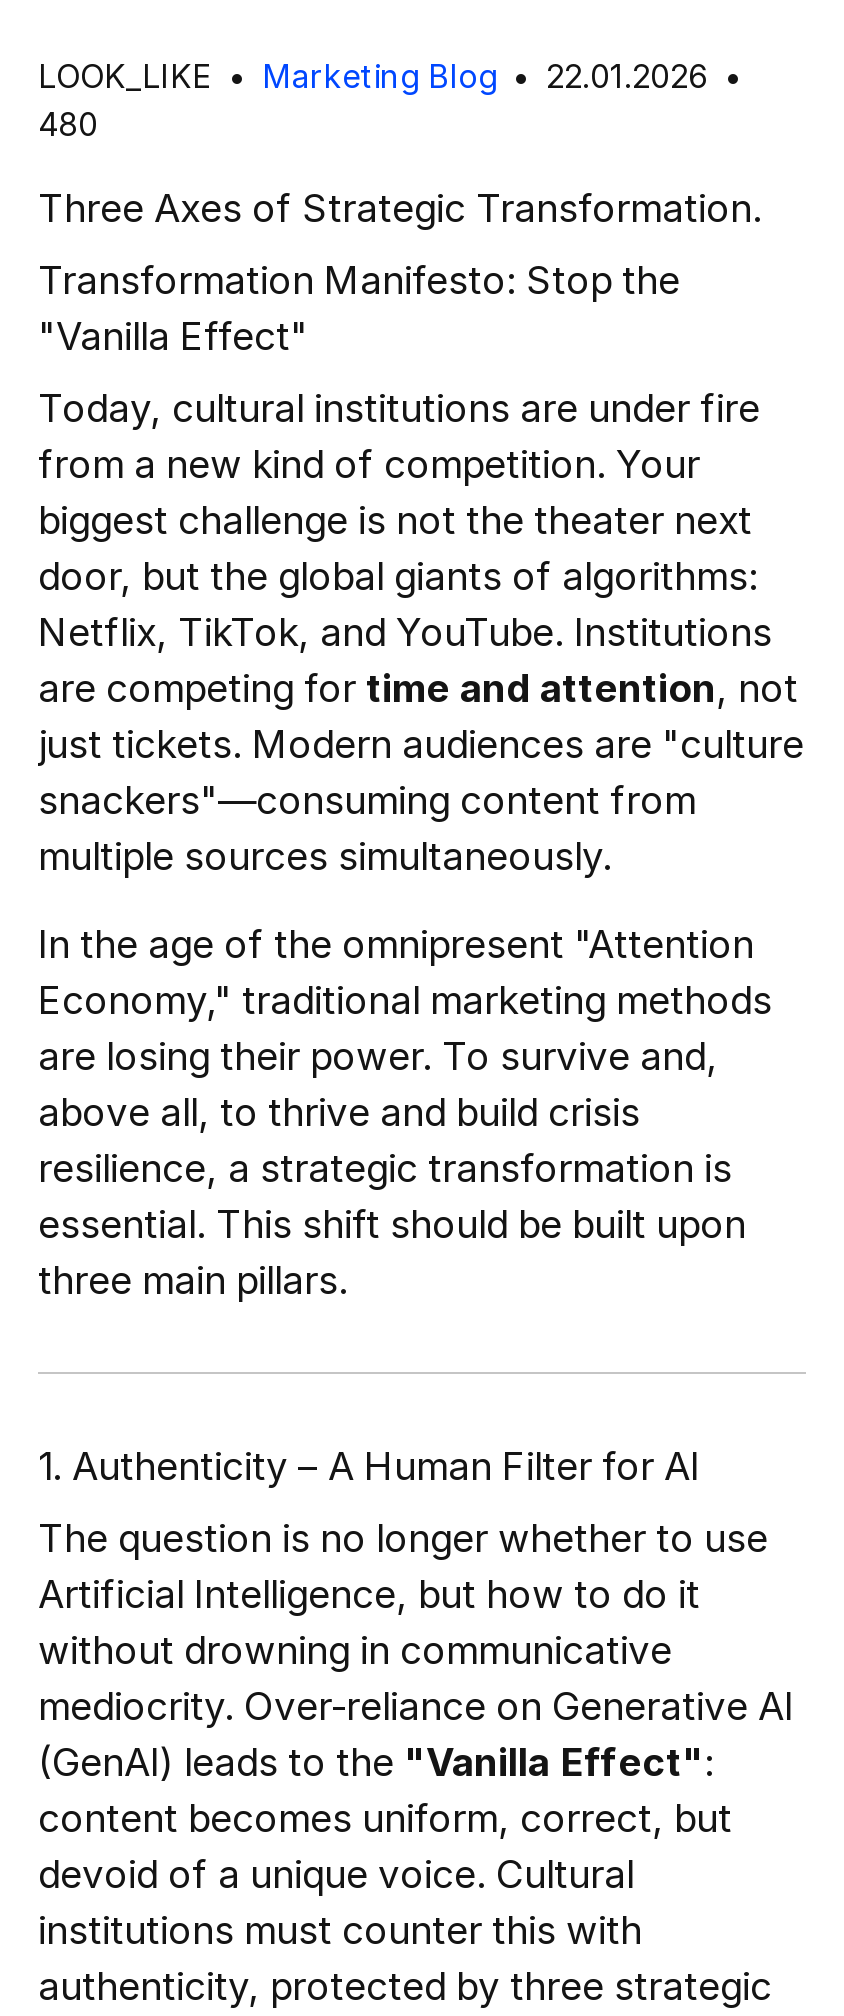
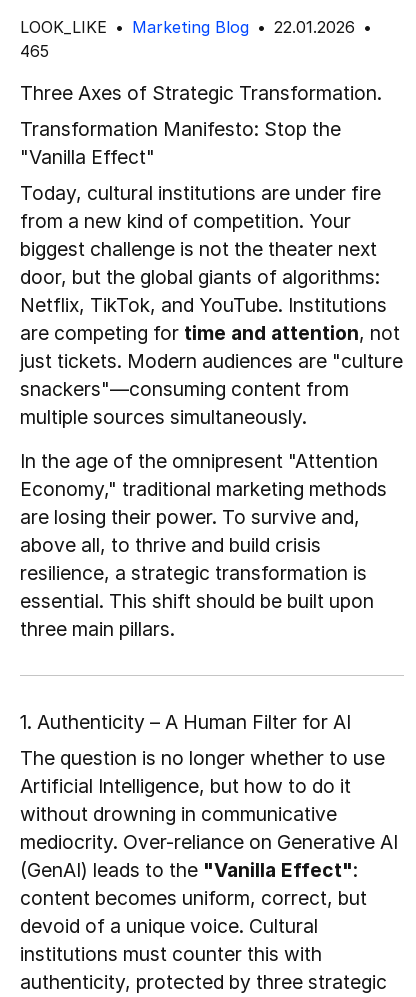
[38,104,98,144] 480 -> [20,41,49,61] 465

